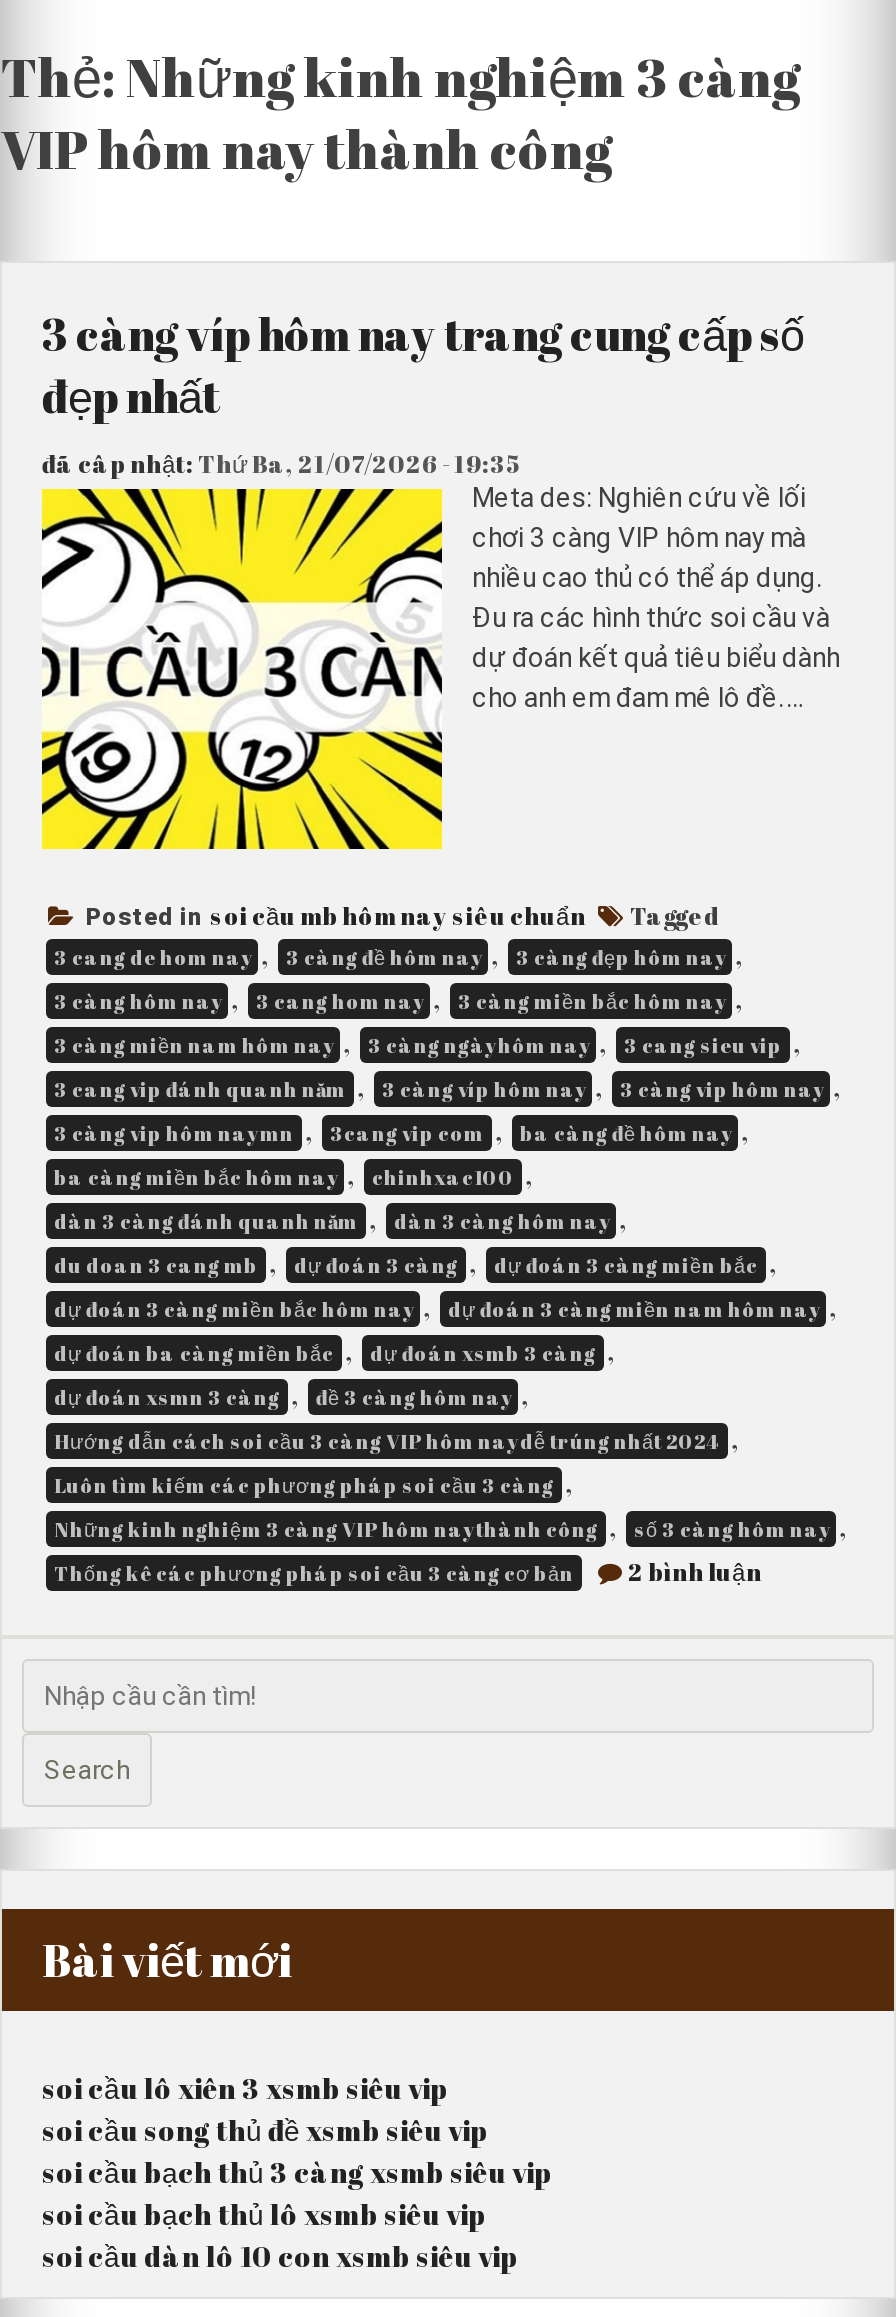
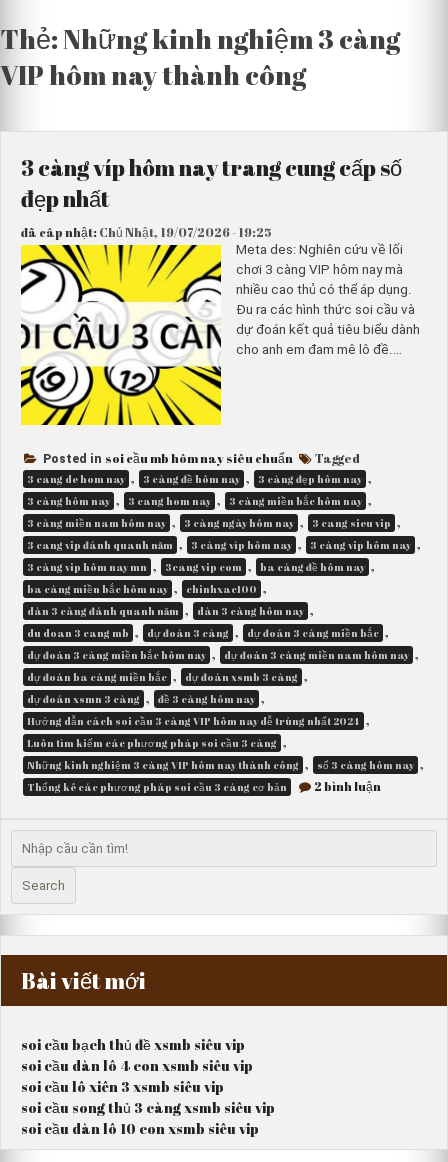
[42,447,522,479] đã câp nhật: Thứ Ba, 21/07/2026 - 19:35 -> [21,224,272,240] đã câp nhật: Chủ Nhật, 19/07/2026 - 19:25
none -> [21,1035,253,1075] soi cầu bạch thủ đề xsmb siêu vip | soi cầu dàn lô 4 con xsmb siêu vip
moved [42,2070,448,2108] -> [21,1077,224,1096]: soi cầu lô xiên 3 xsmb siêu vip
[42,2112,552,2234] soi cầu song thủ đề xsmb siêu vip | soi cầu bạch thủ 3 càng xsmb siêu vip | soi cầu bạch thủ lô xsmb siêu vip -> [21,1098,275,1117] soi cầu song thủ 3 càng xsmb siêu vip

